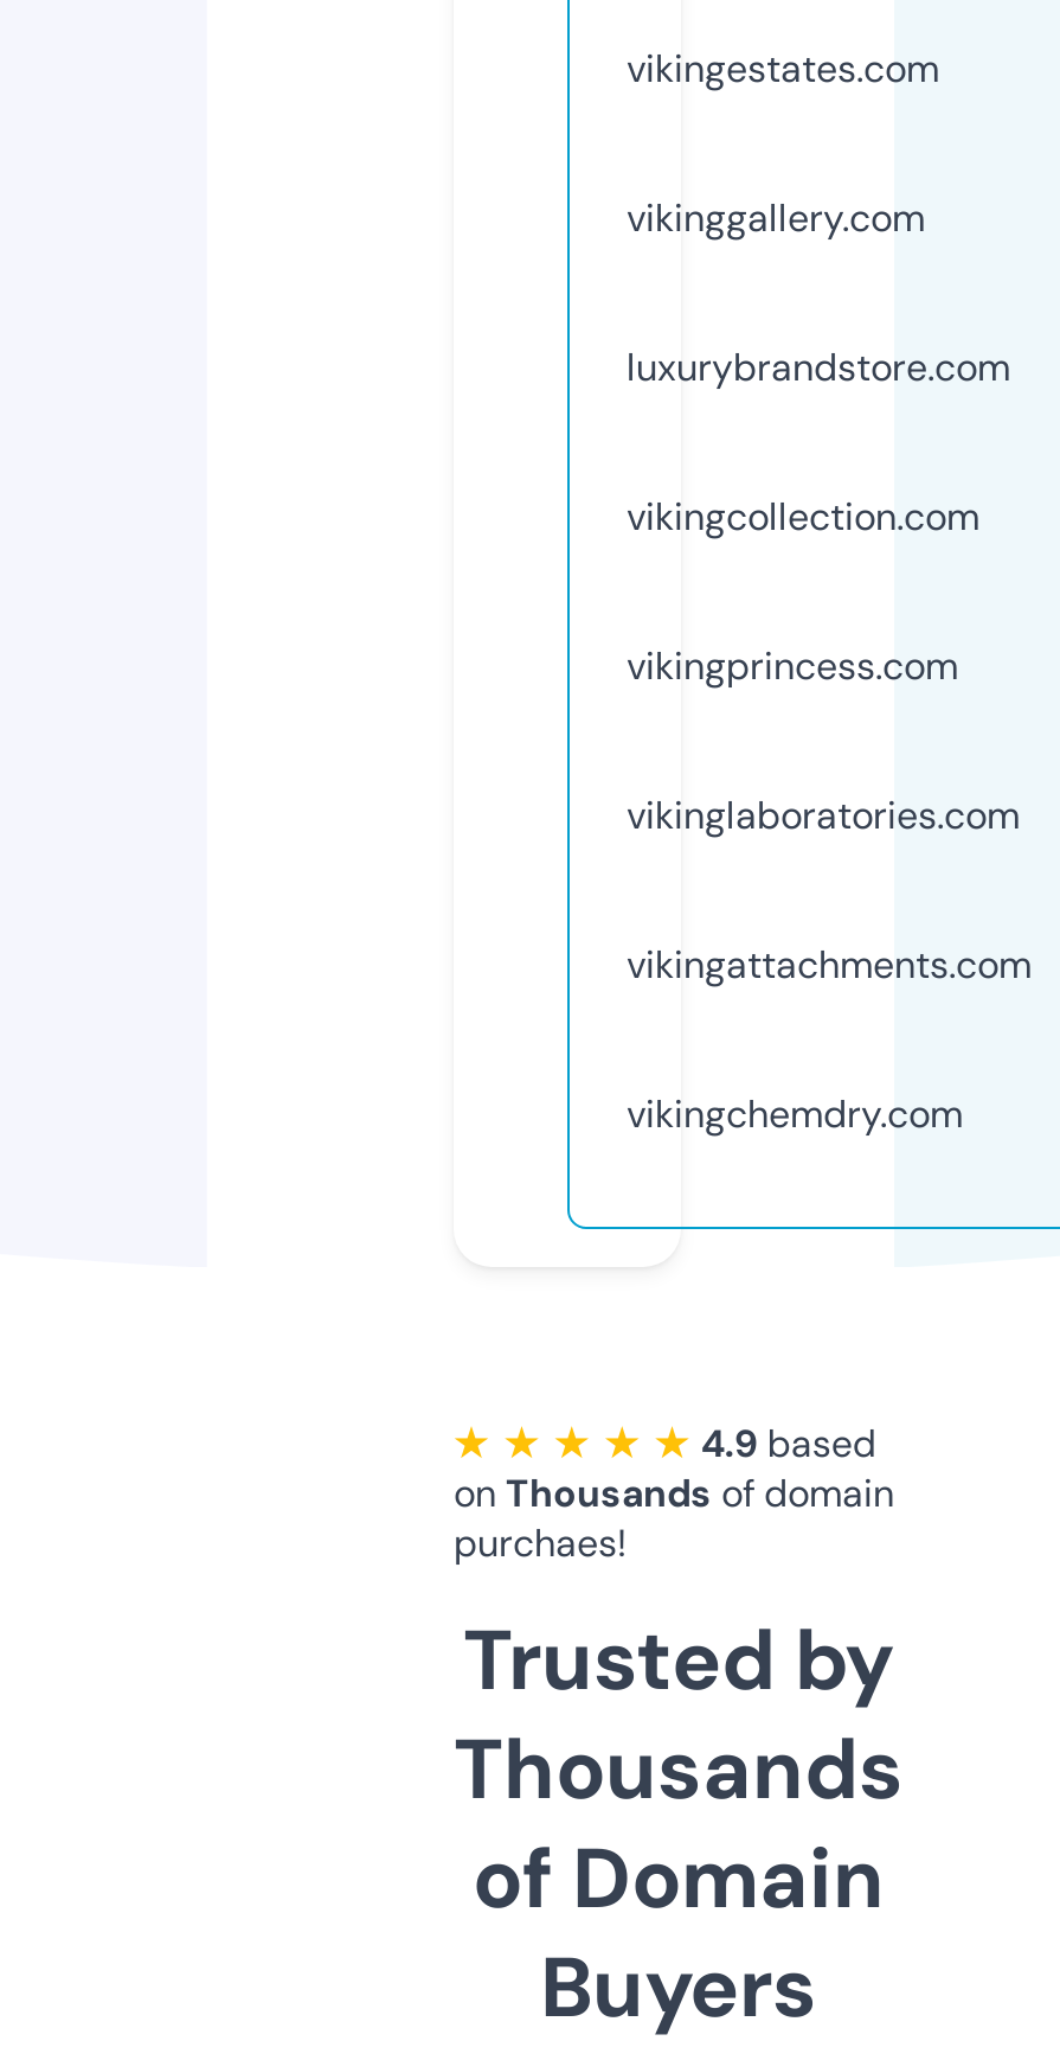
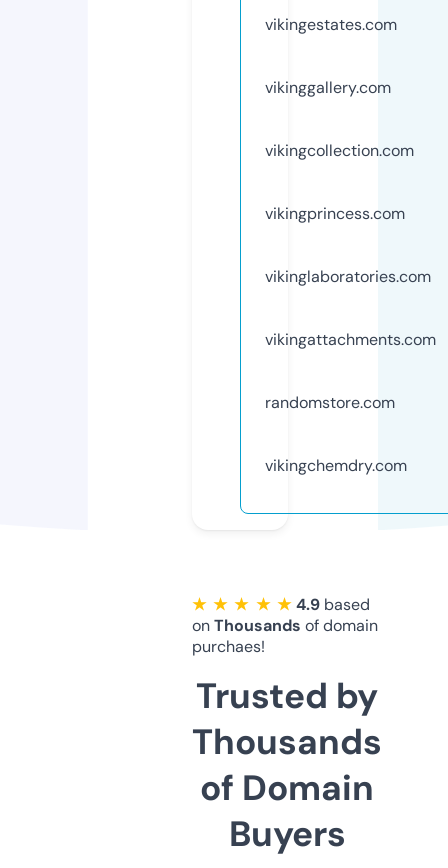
[627,342,1010,392] luxurybrandstore.com -> none
moved [627,491,1032,989] -> [265,140,436,350]: vikingcollection.com | vikingprincess.com | vikinglaboratories.com | vikingattachments.com
none -> [265,392,395,413] randomstore.com

